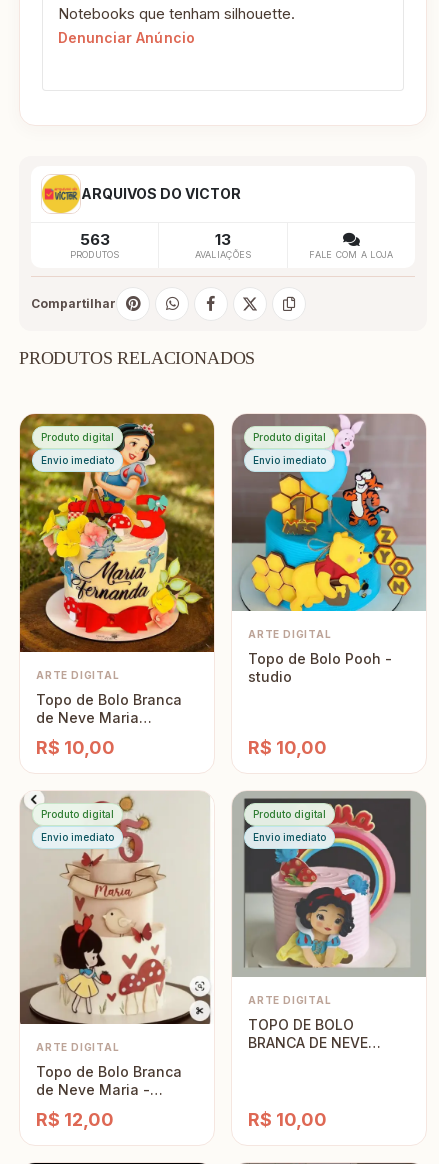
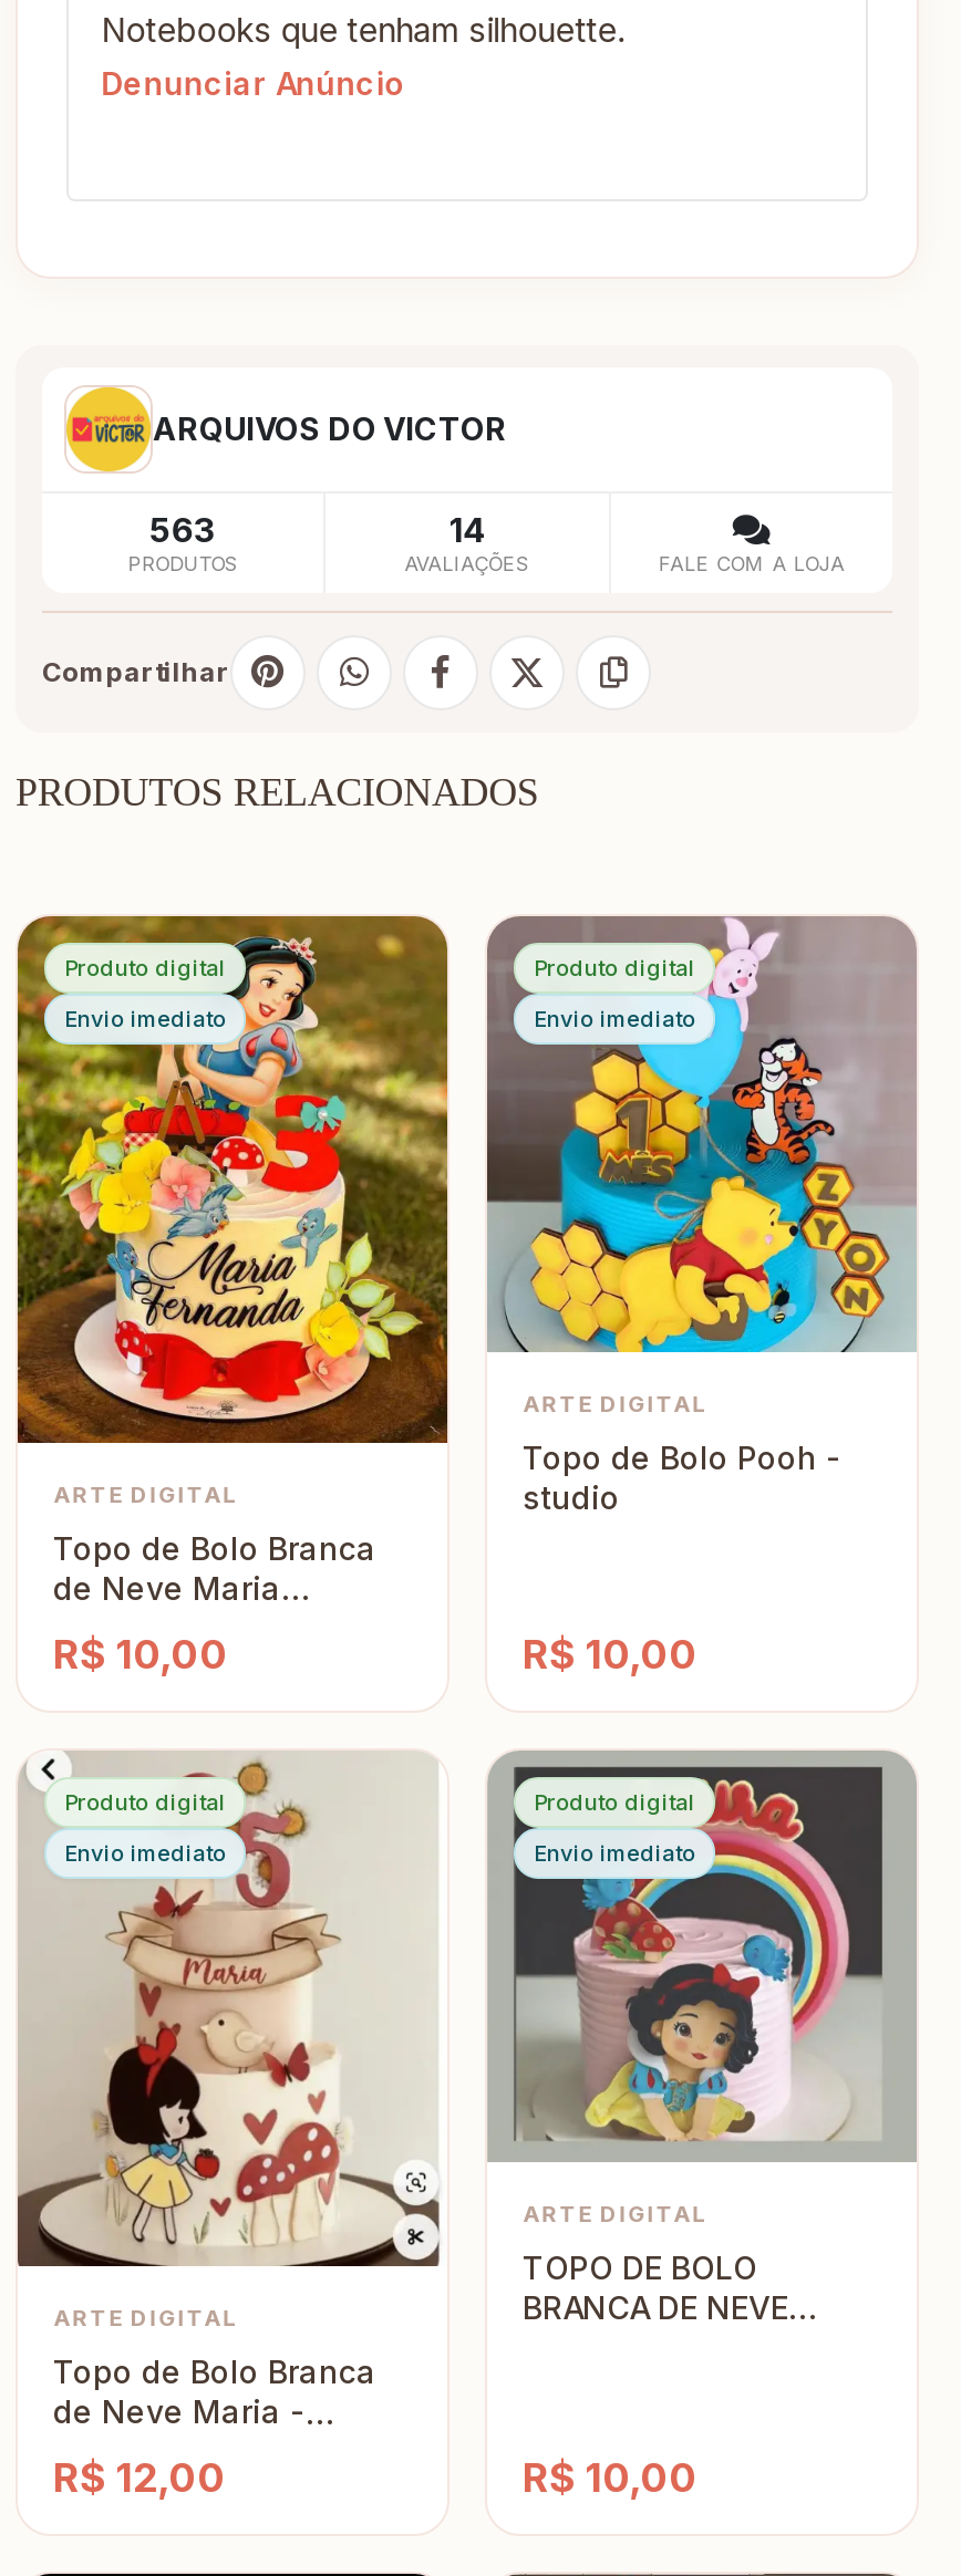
[215,229,231,248] 13 -> [449,508,485,550] 14

